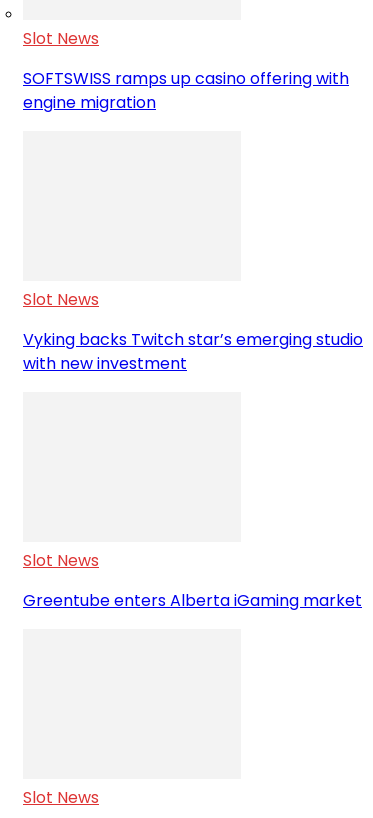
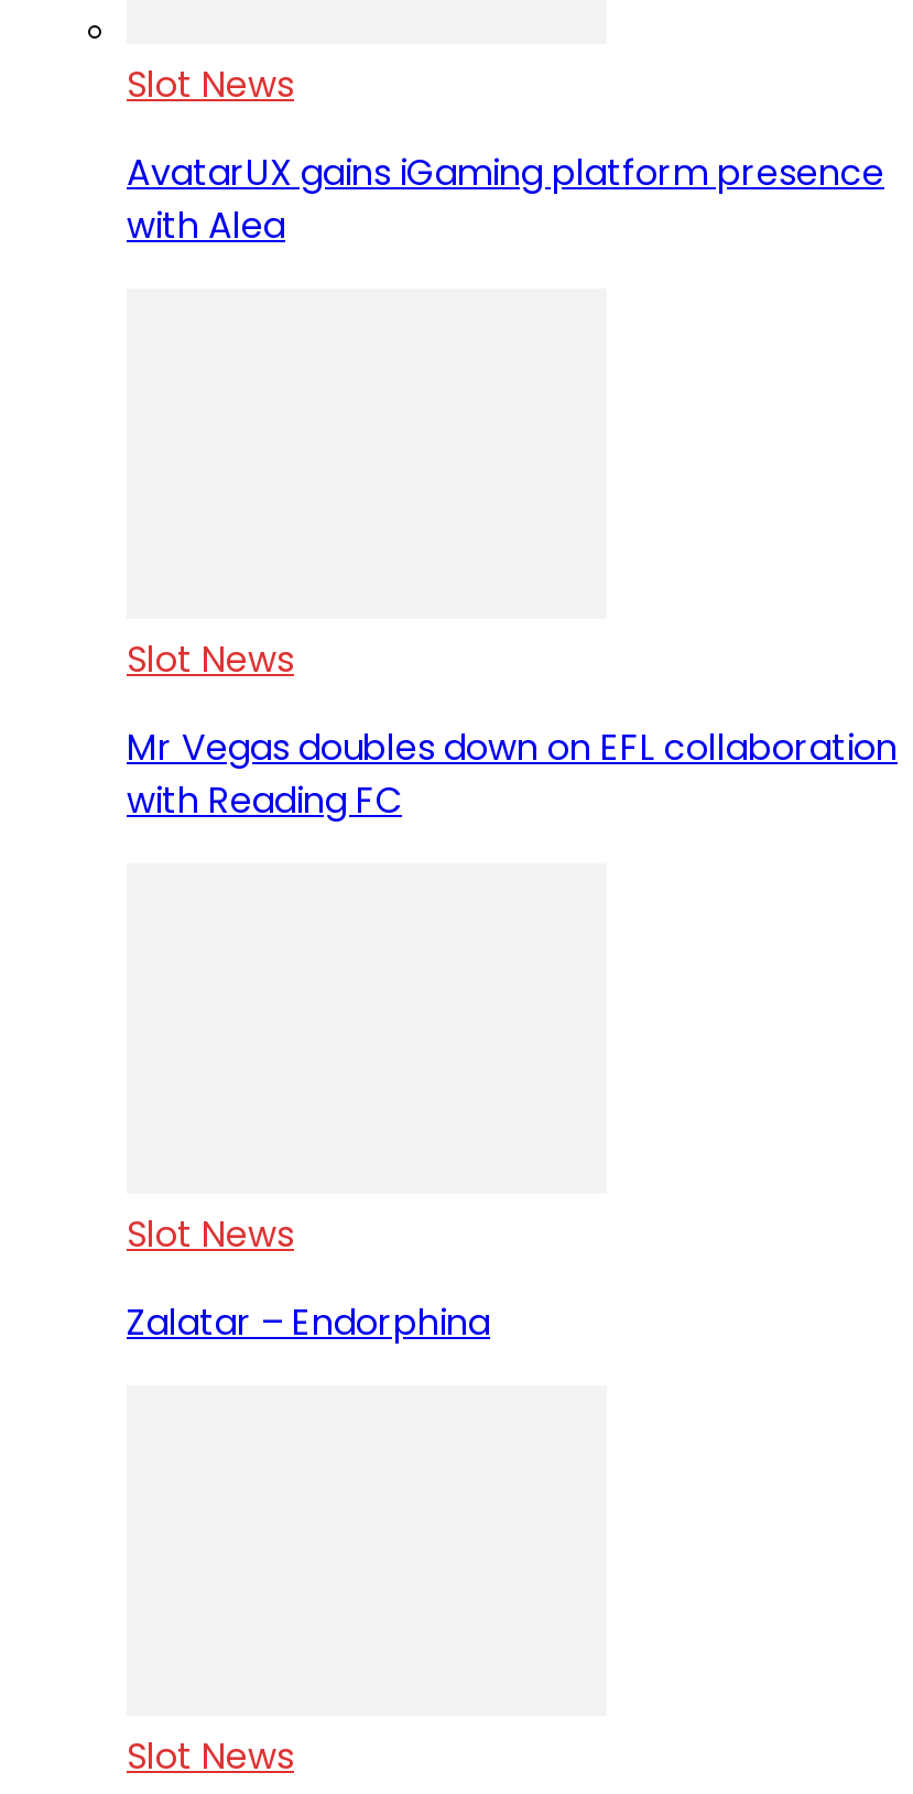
[23,67,349,114] SOFTSWISS ramps up casino offering with | engine migration -> [127,148,884,251] AvatarUX gains iGaming platform presence | with Alea
[23,328,363,375] Vyking backs Twitch star’s emerging studio | with new investment -> [127,722,898,826] Mr Vegas doubles down on EFL collaboration | with Reading FC
[23,589,362,612] Greentube enters Alberta iGaming market -> [127,1297,490,1348] Zalatar – Endorphina

